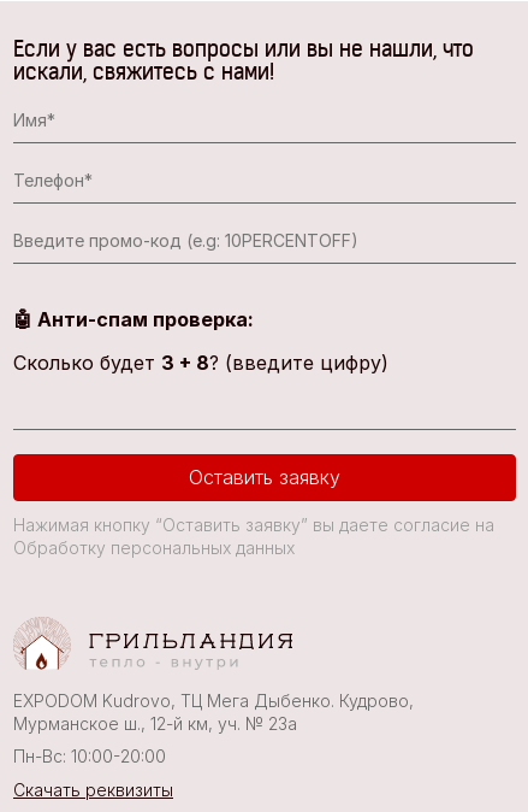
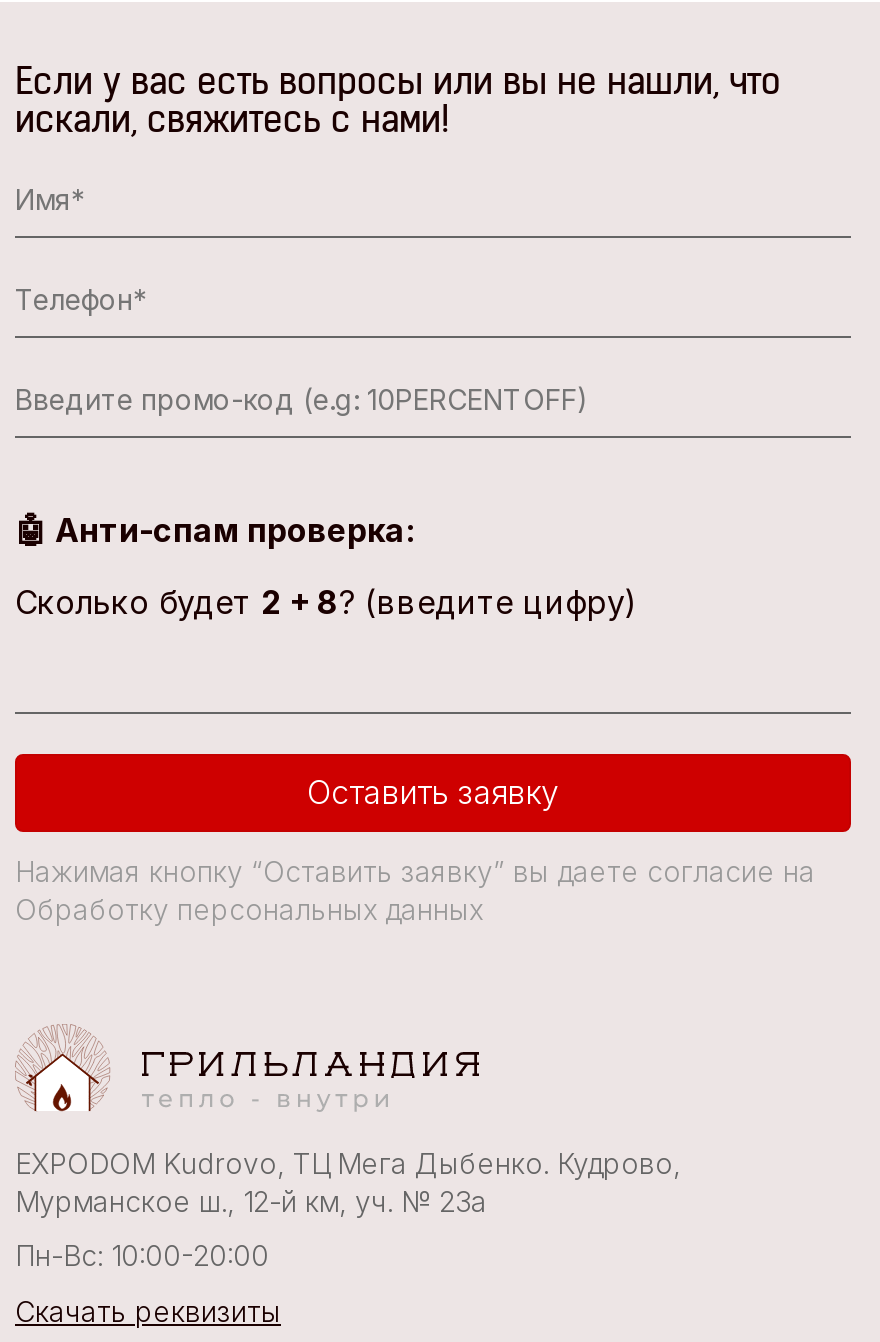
[13,351,388,375] Сколько будет 3 + 8? (введите цифру) -> [15,582,637,622] Сколько будет 2 + 8? (введите цифру)

